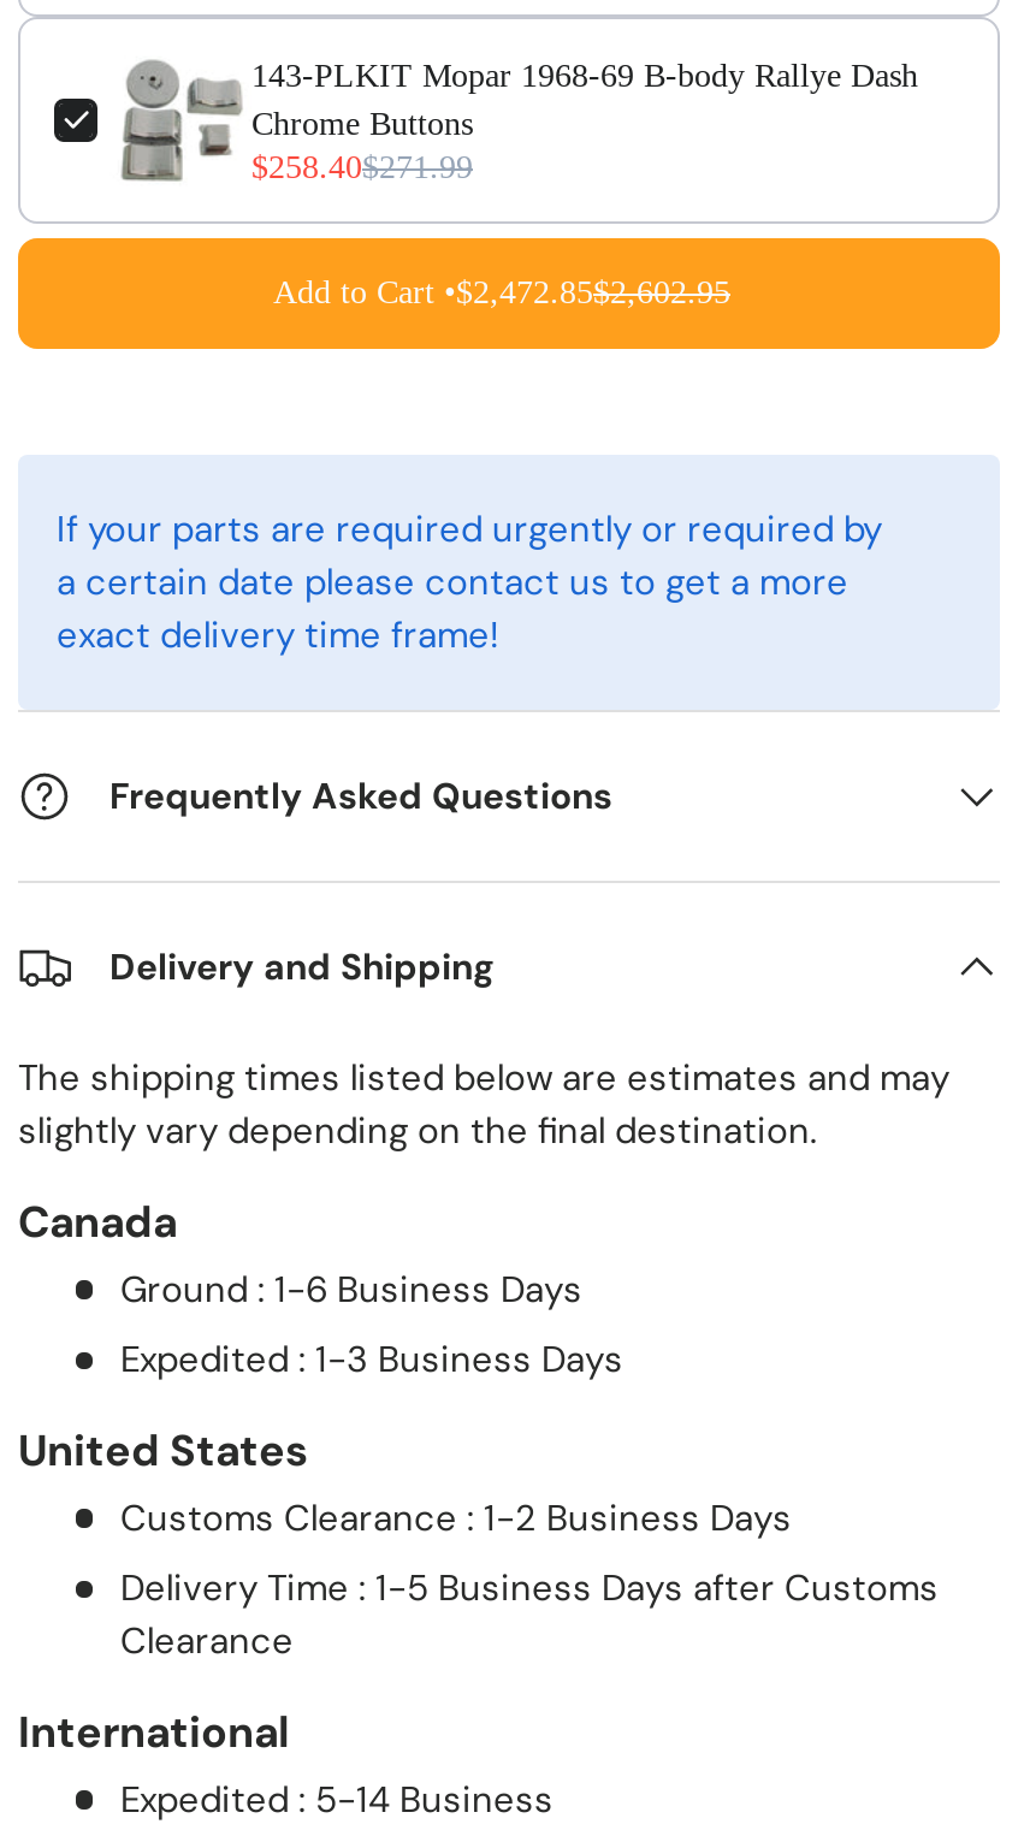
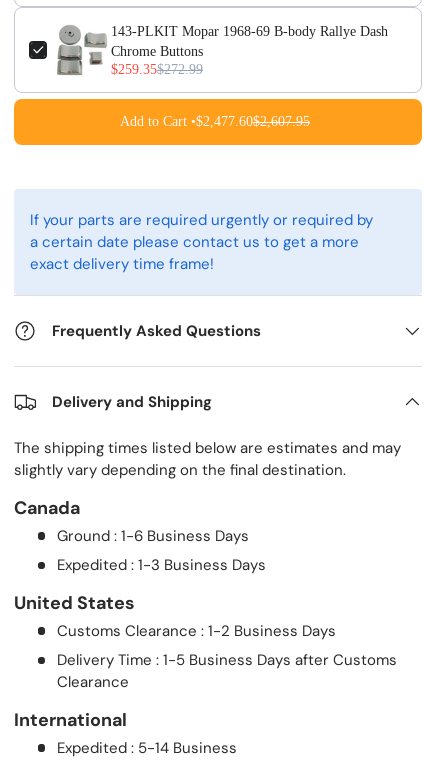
[251,150,473,186] $258.40$271.99 -> [111,62,203,77] $259.35$272.99
[273,275,730,311] Add to Cart •$2,472.85$2,602.95 -> [120,114,310,129] Add to Cart •$2,477.60$2,607.95

